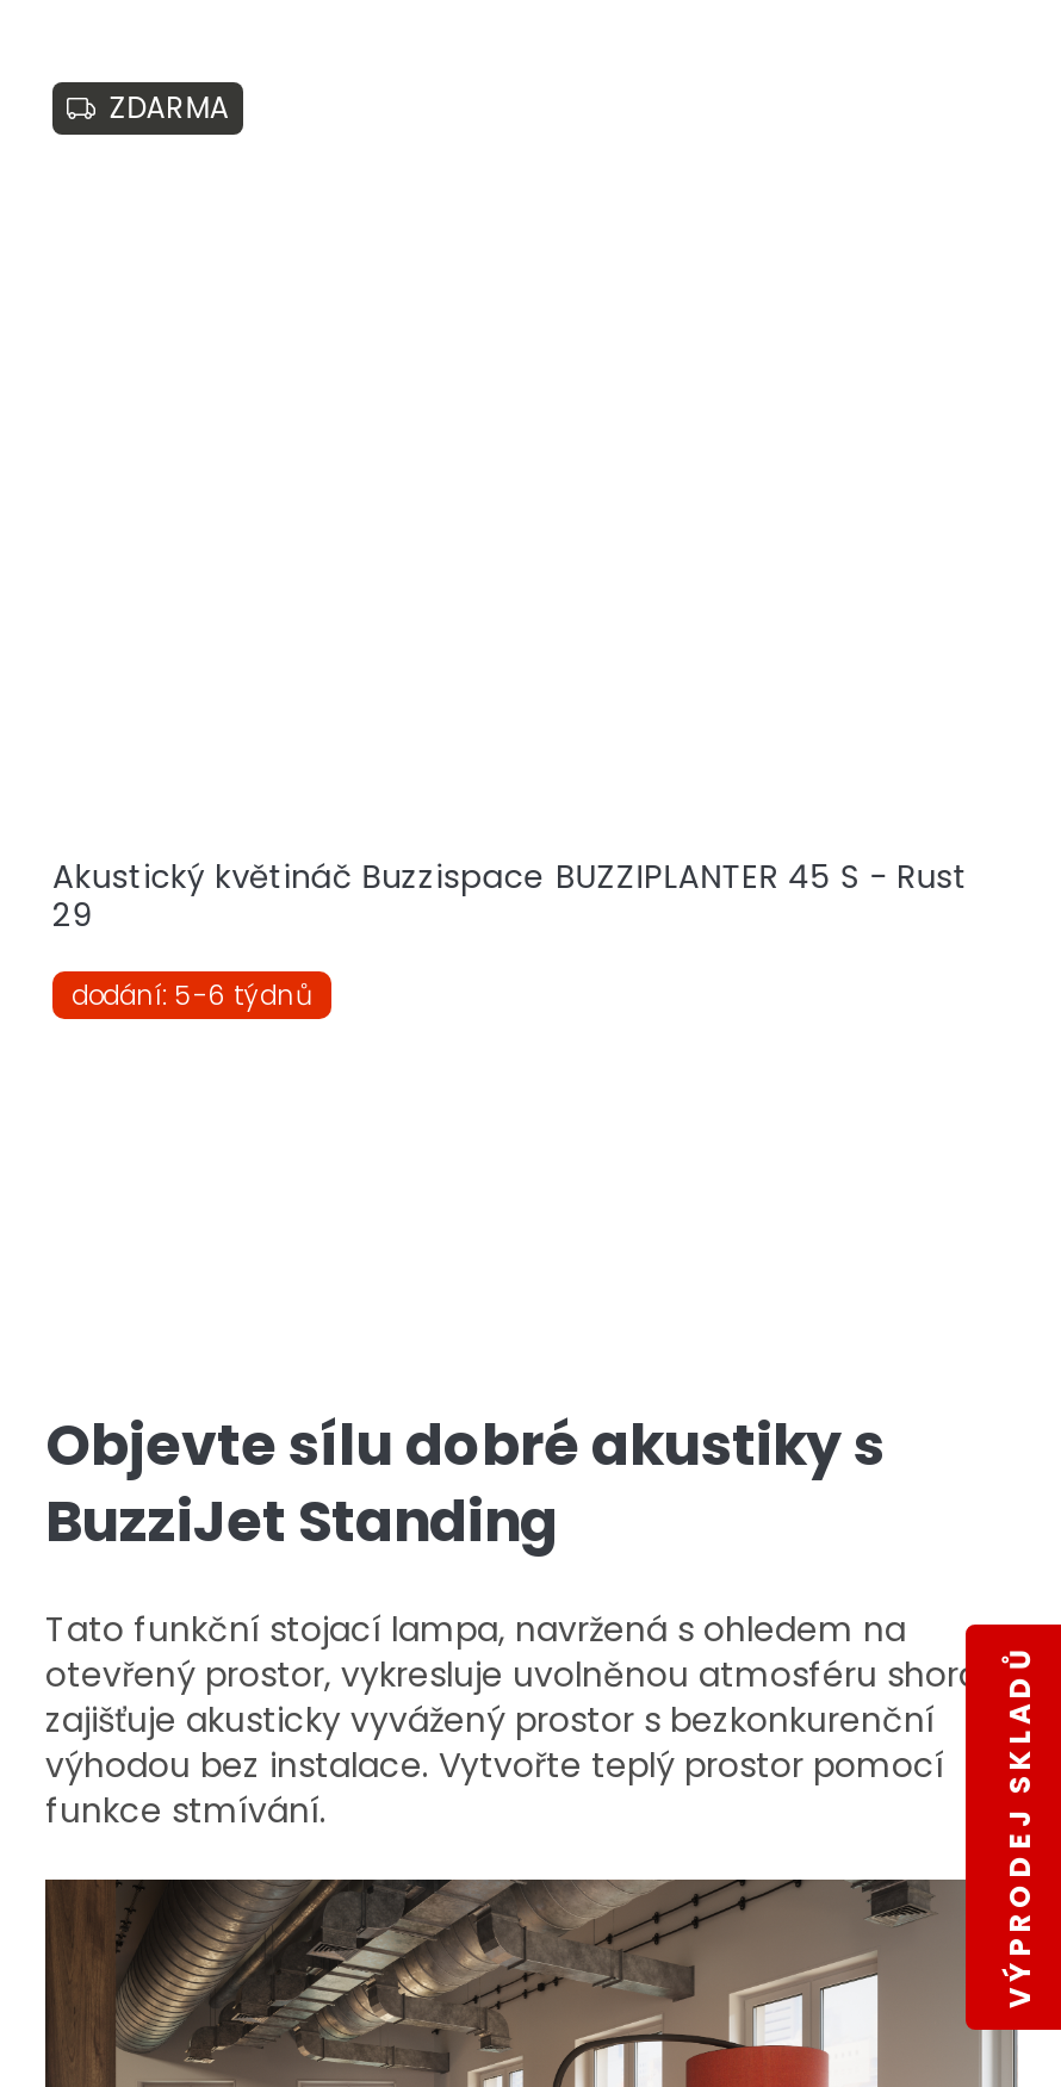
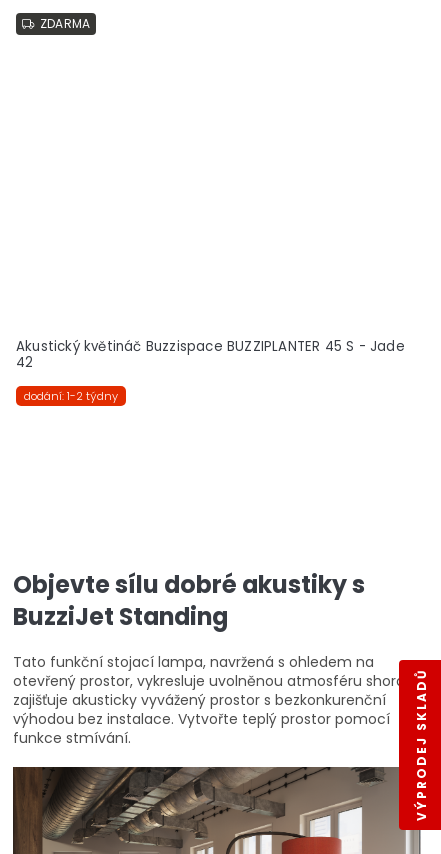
[52,854,968,899] Akustický květináč Buzzispace BUZZIPLANTER 45 S - Rust -> [16,337,405,356] Akustický květináč Buzzispace BUZZIPLANTER 45 S - Jade
[52,892,92,937] 29 -> [16,353,33,372] 42
[72,975,312,1013] dodání: 5-6 týdnů -> [24,388,118,404] dodání: 1-2 týdny

